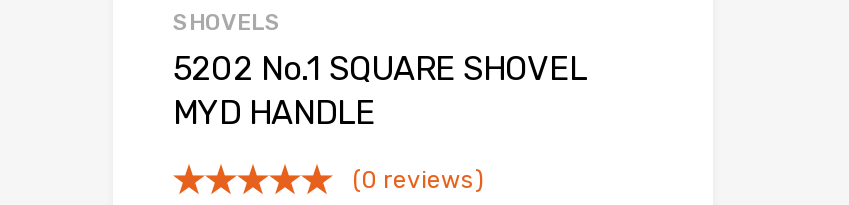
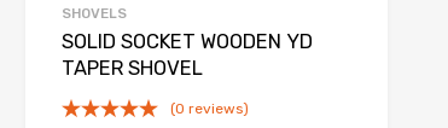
[173,49,587,131] 5202 No.1 SQUARE SHOVEL | MYD HANDLE -> [62,30,313,79] SOLID SOCKET WOODEN YD | TAPER SHOVEL

